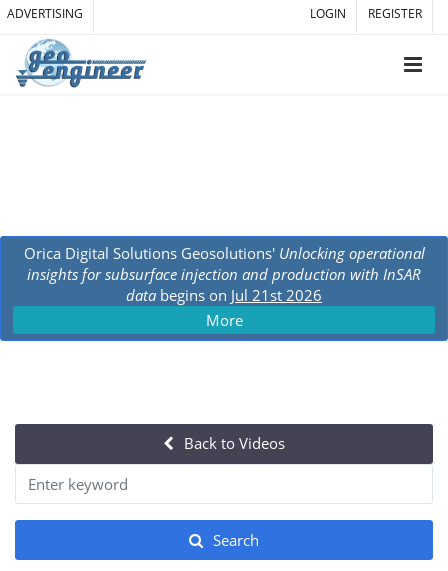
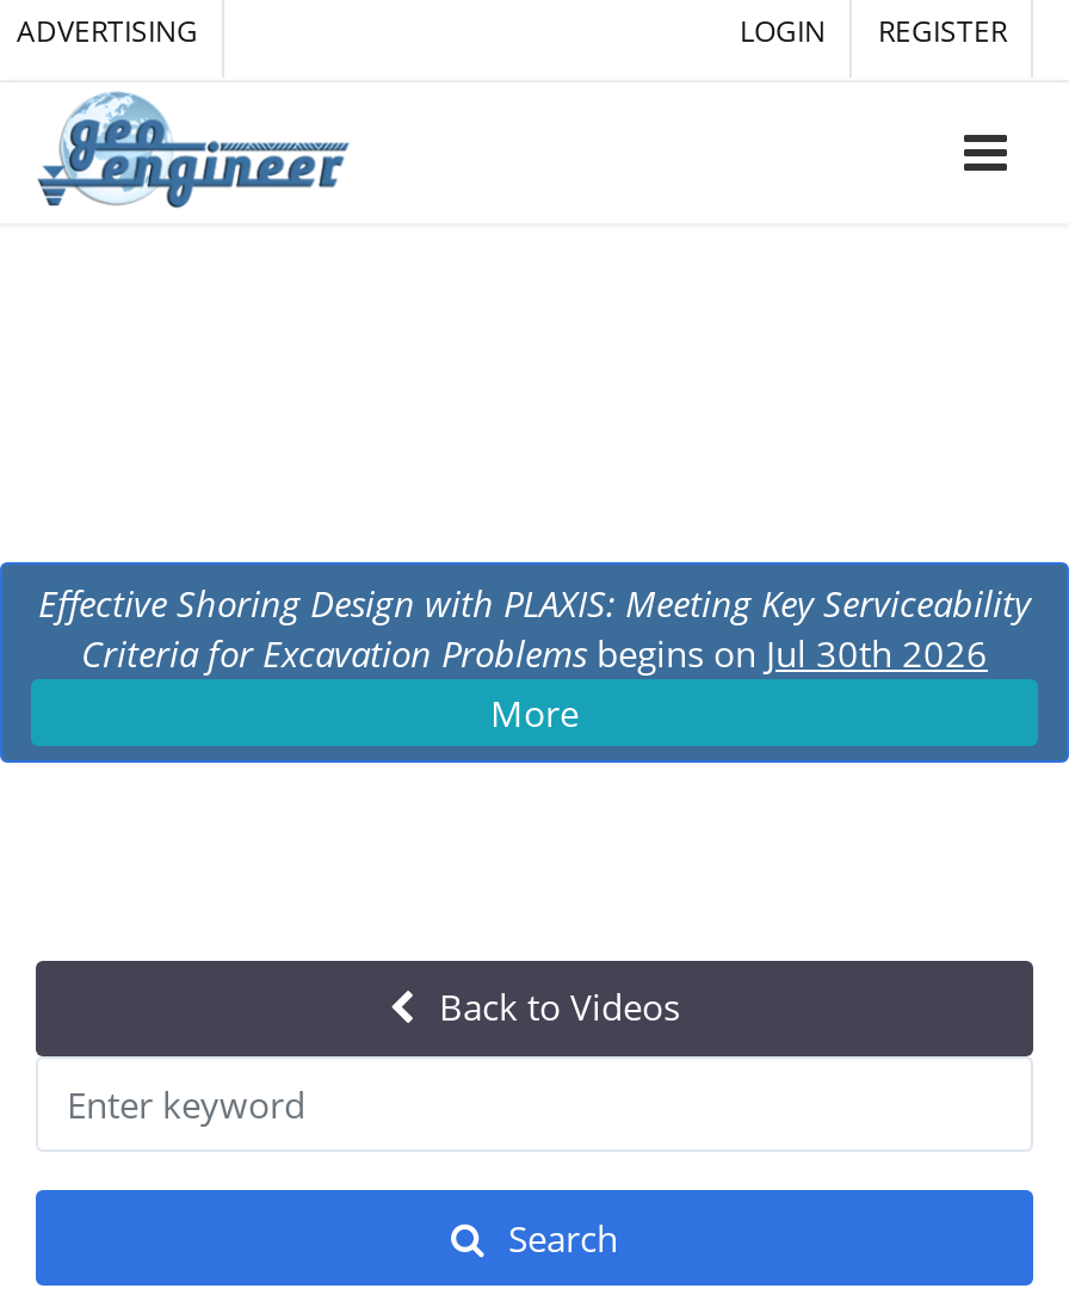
[23,243,424,305] Orica Digital Solutions Geosolutions' Unlocking operational | insights for subsurface injection and production with InSAR | data begins on Jul 21st 2026 -> [38,579,1031,677] Effective Shoring Design with PLAXIS: Meeting Key Serviceability | Criteria for Excavation Problems begins on Jul 30th 2026

